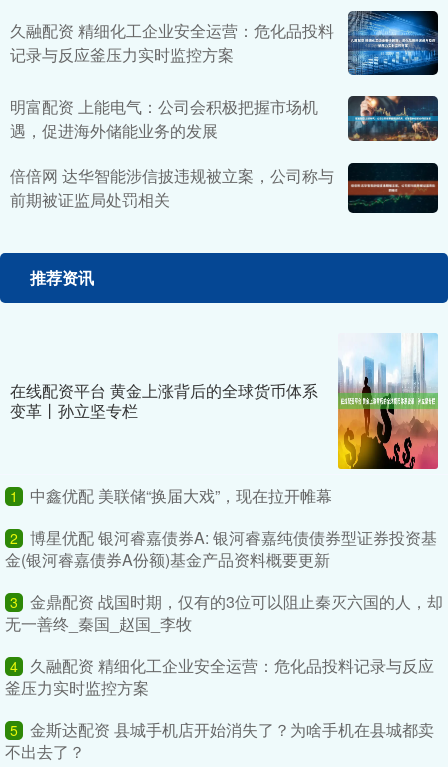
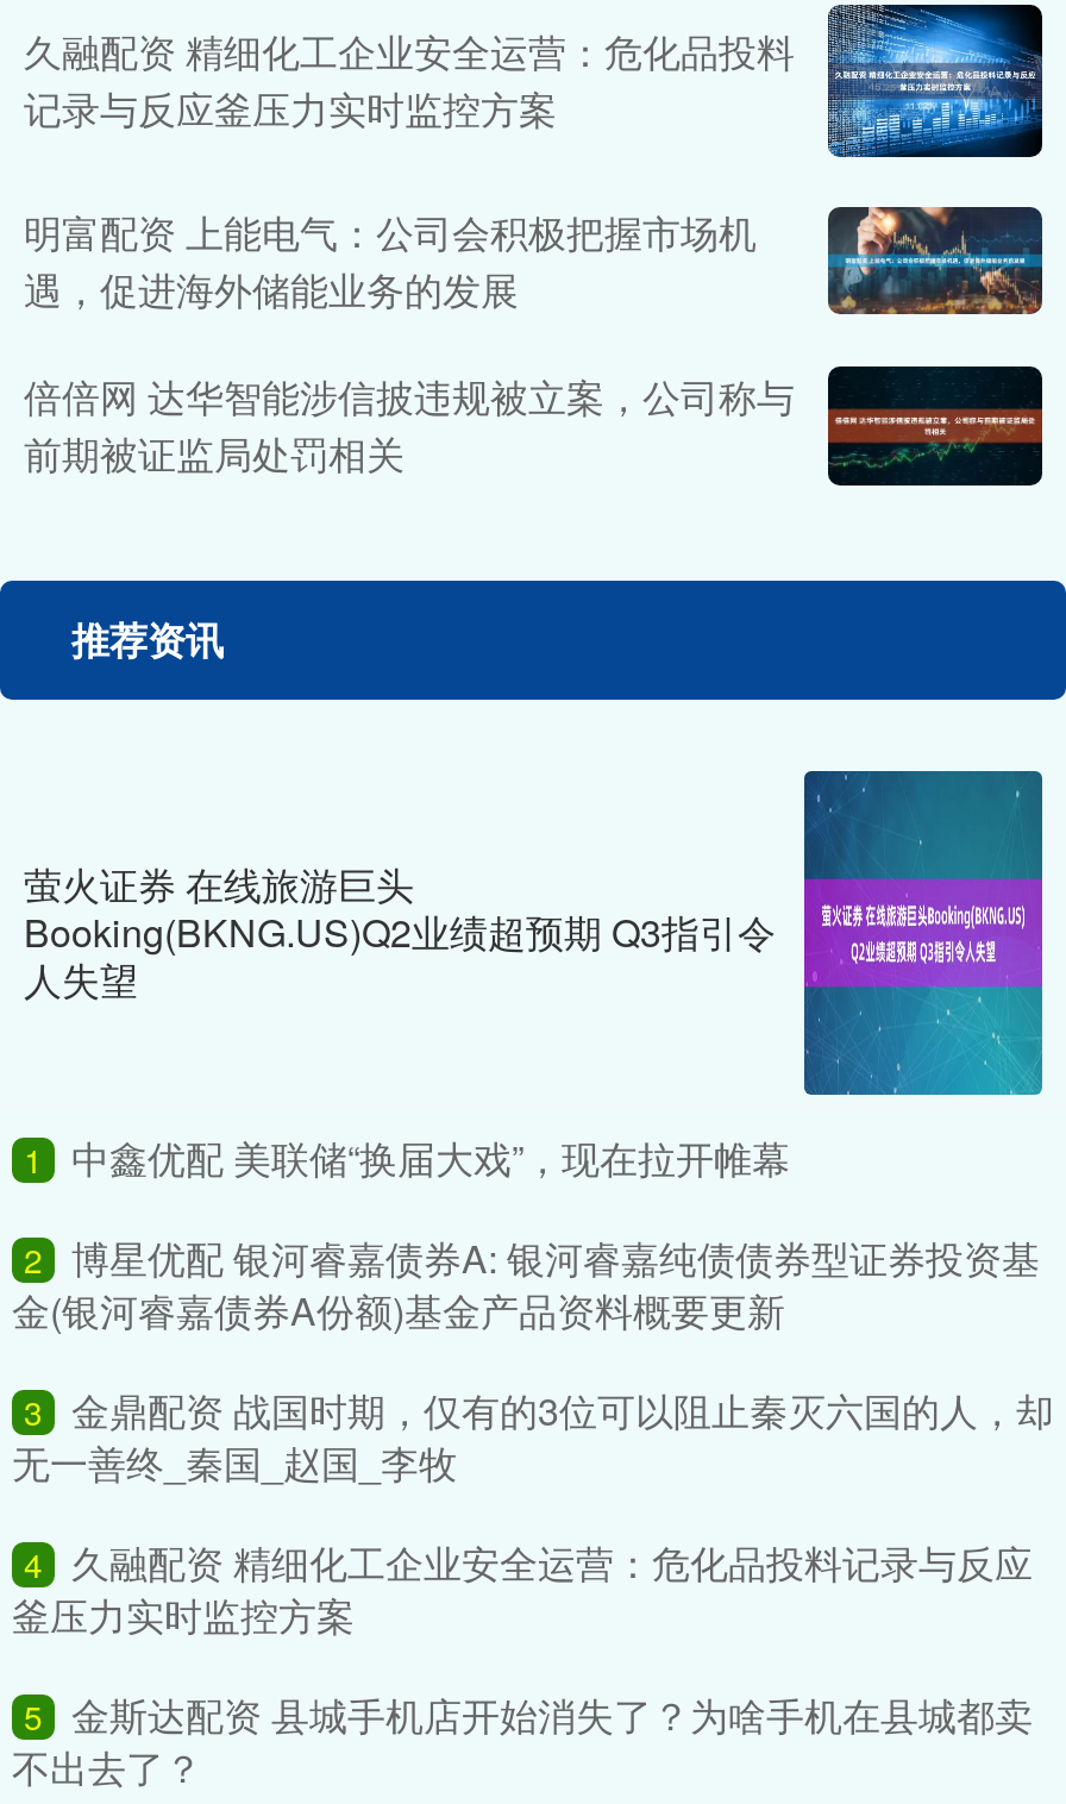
[10,333,439,470] [image] | 在线配资平台 黄金上涨背后的全球货币体系 | 变革丨孙立坚专栏 -> [24,769,1045,1097] [image] | 萤火证券 在线旅游巨头 | Booking(BKNG.US)Q2业绩超预期 Q3指引令 | 人失望

